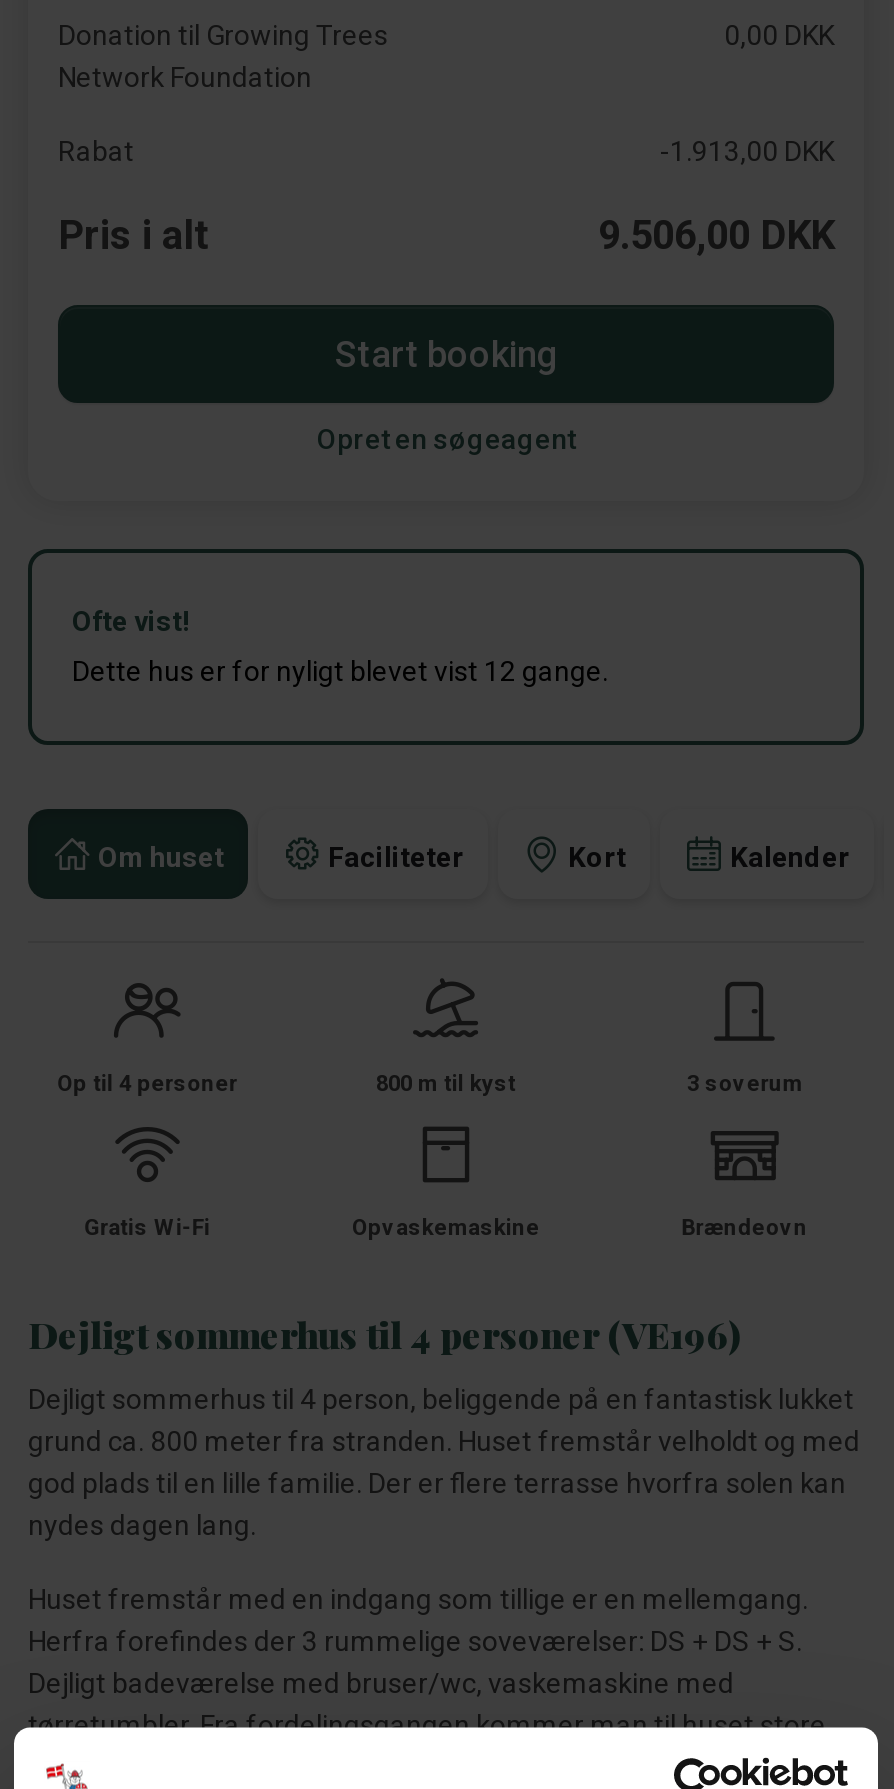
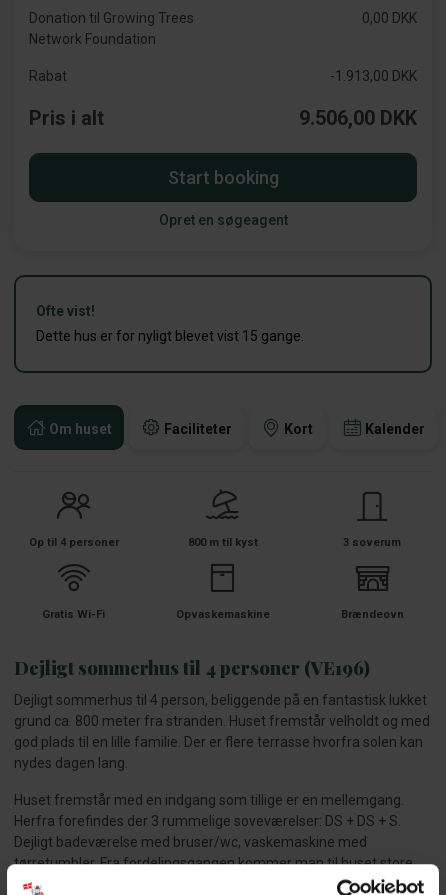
[72,655,608,687] Dette hus er for nyligt blevet vist 12 gange. -> [36,328,304,344] Dette hus er for nyligt blevet vist 15 gange.

